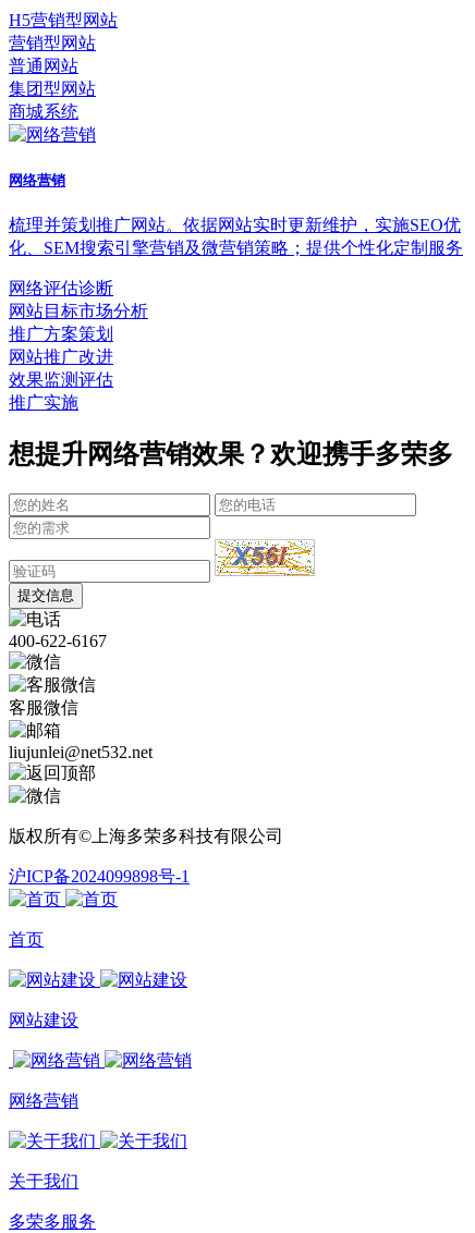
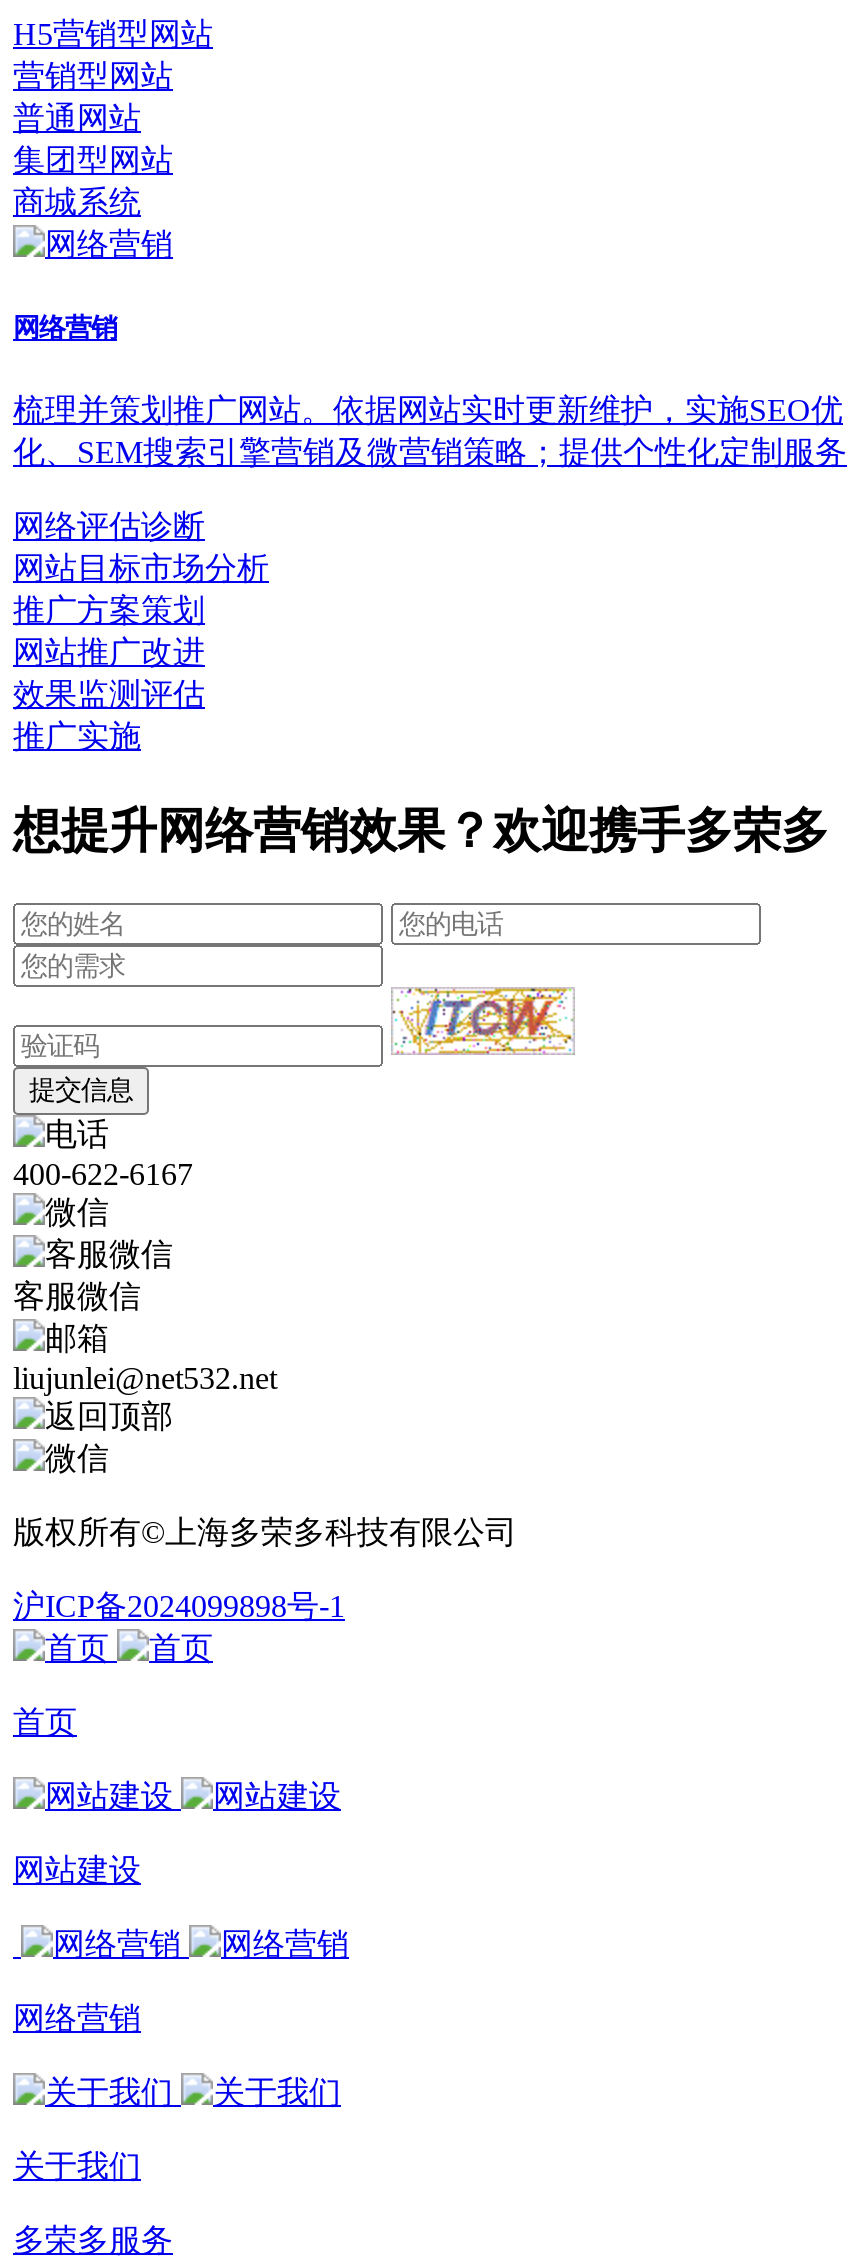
[217,540,315,576] [image] -> [397,987,573,1055] [image]

